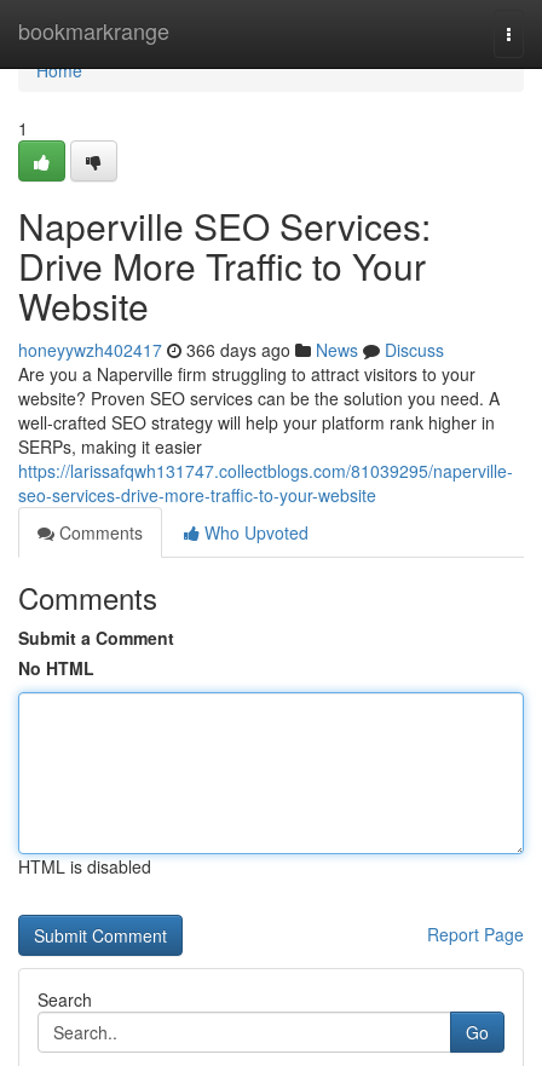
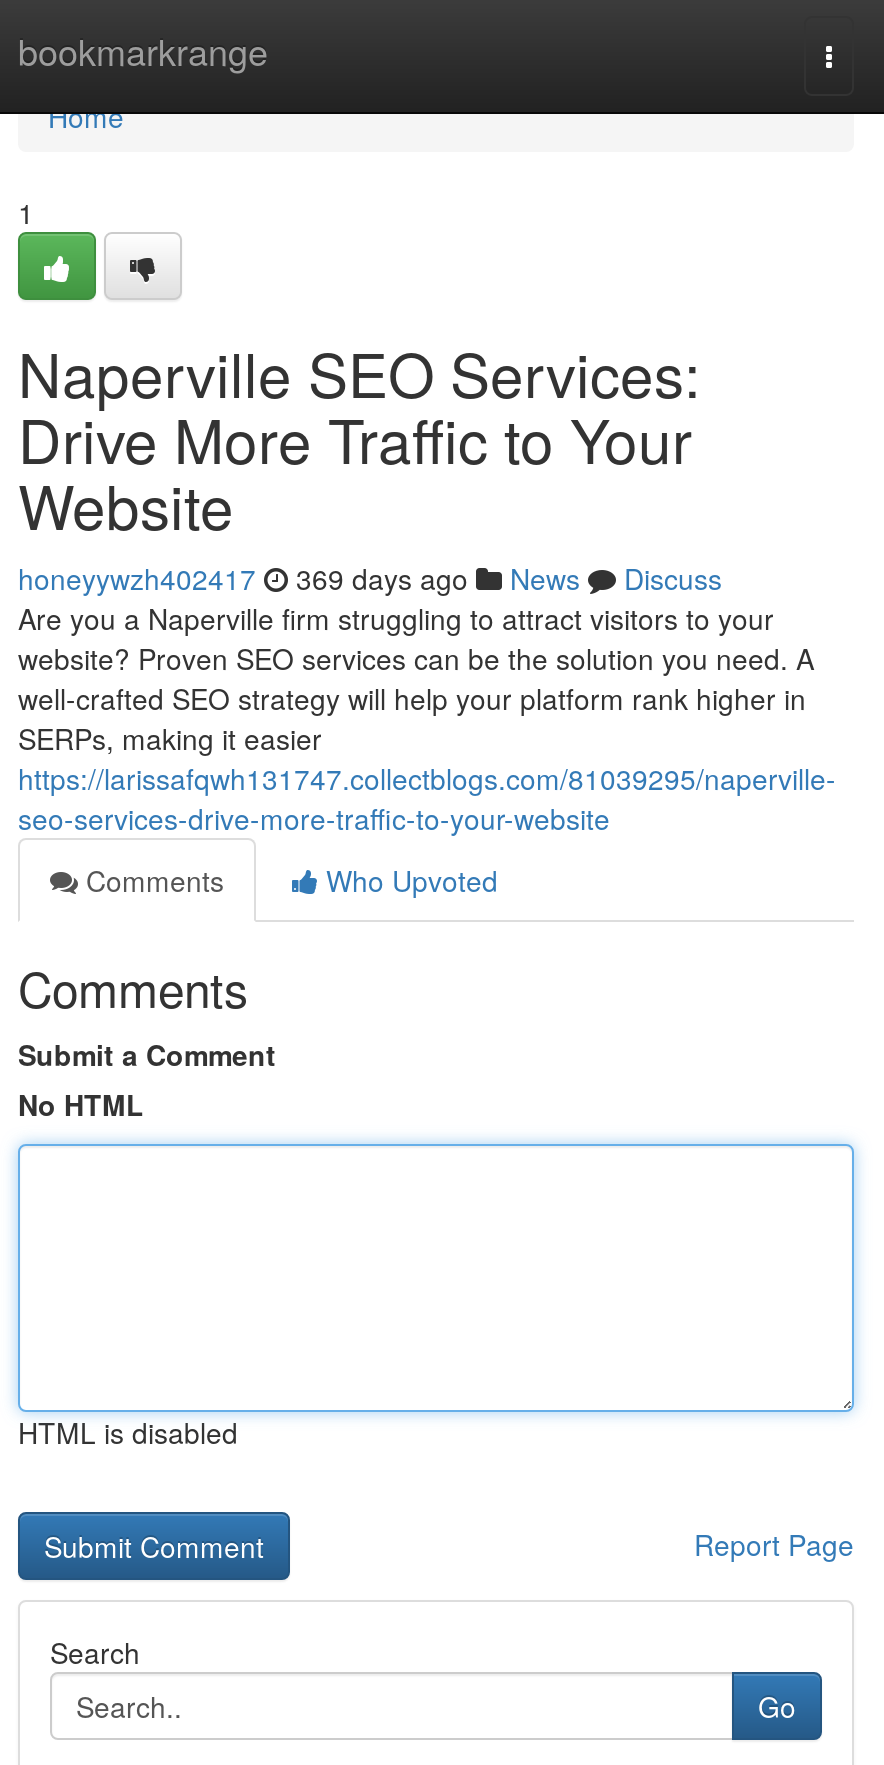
[18,338,444,362] honeyywzh402417 366 days ago News Discuss -> [18,558,722,598] honeyywzh402417 369 days ago News Discuss

